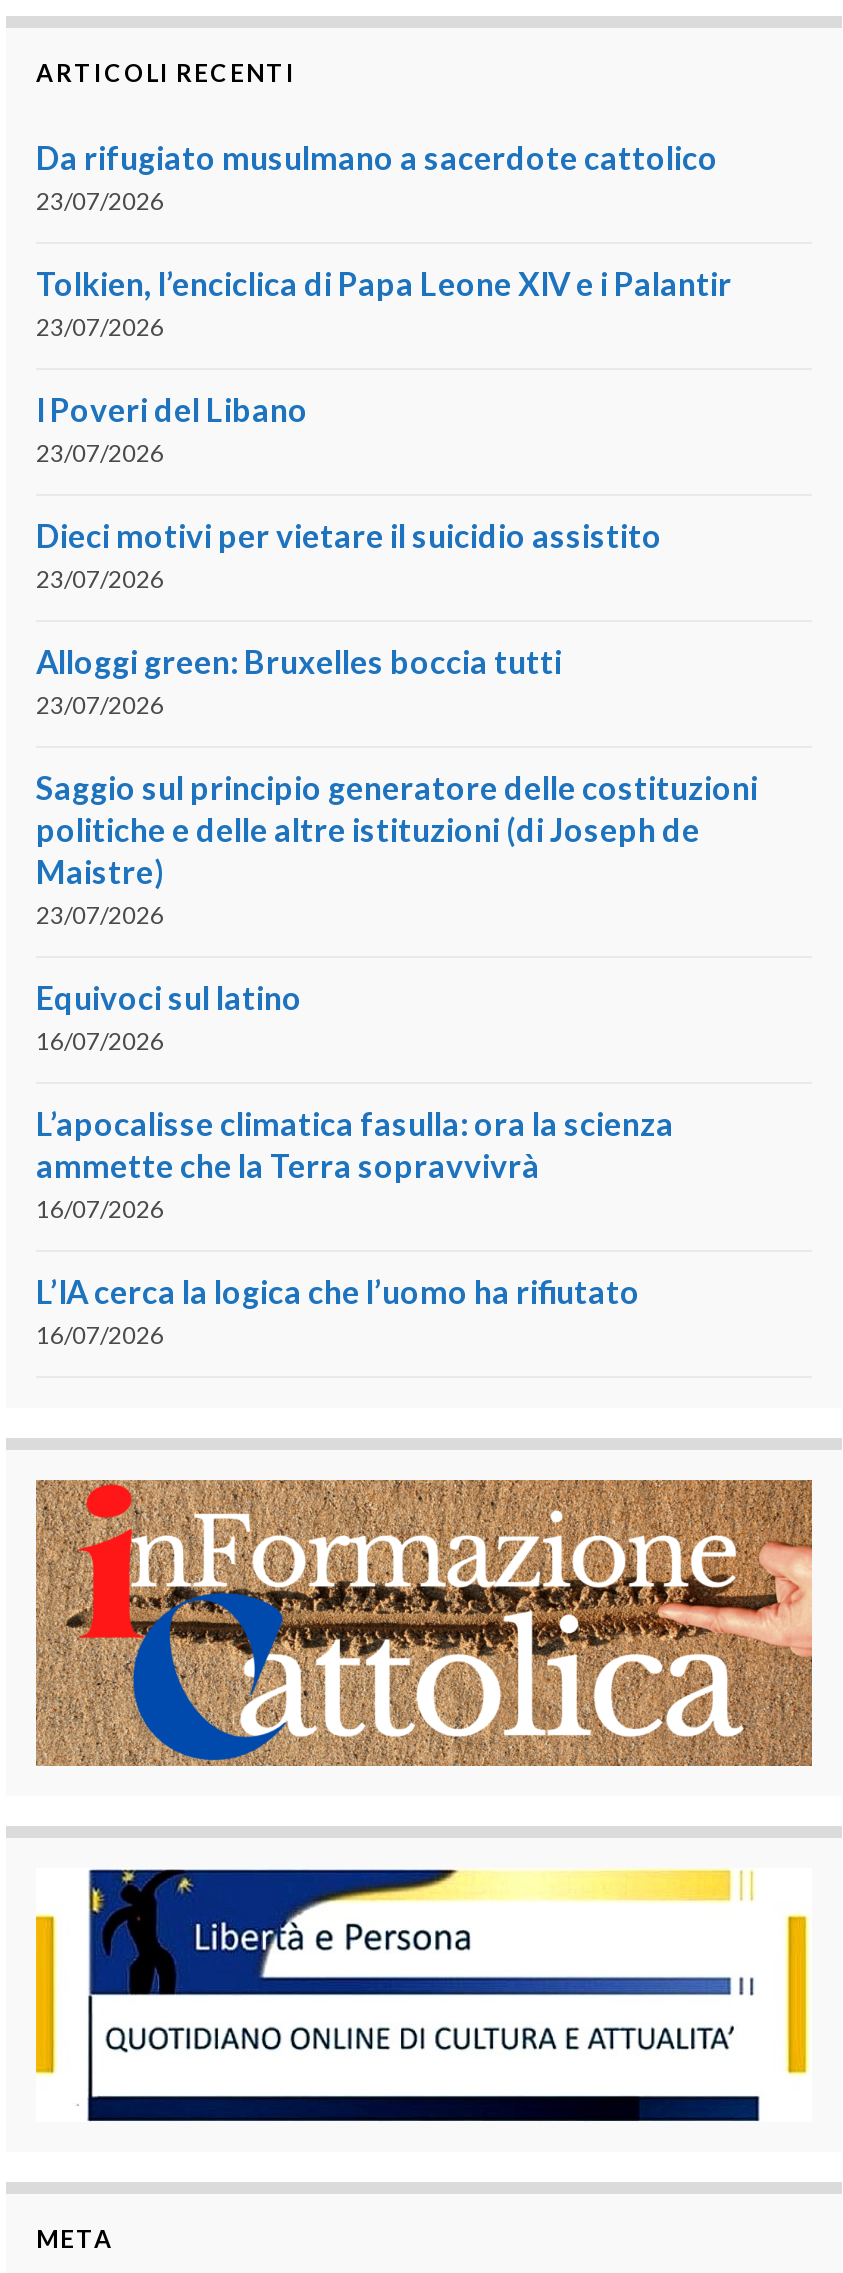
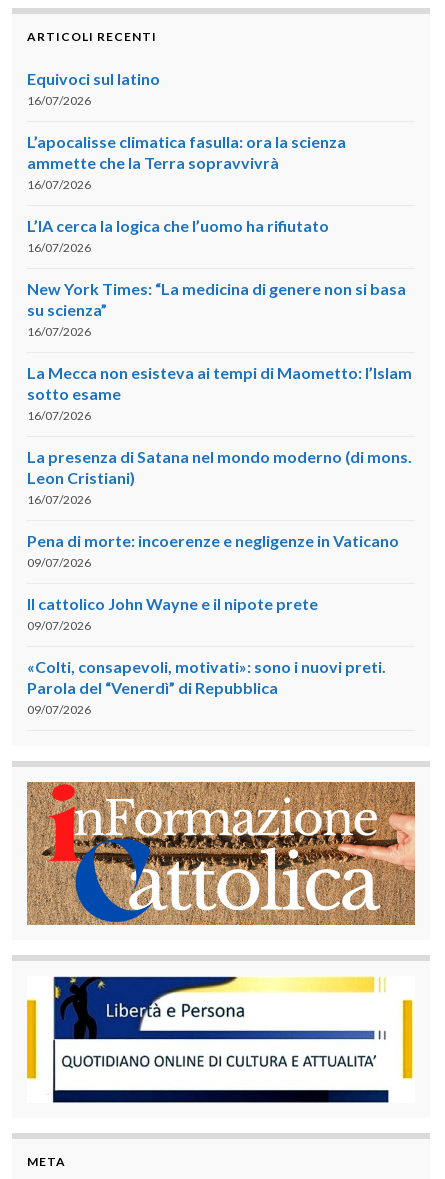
[36,137,758,929] Da rifugiato musulmano a sacerdote cattolico | 23/07/2026 | Tolkien, l’enciclica di Papa Leone XIV e i Palantir | 23/07/2026 | I Poveri del Libano | 23/07/2026 | Dieci motivi per vietare il suicidio assistito | 23/07/2026 | Alloggi green: Bruxelles boccia tutti | 23/07/2026 | Saggio sul principio generatore delle costituzioni | politiche e delle altre istituzioni (di Joseph de | Maistre) | 23/07/2026 -> none
moved [36,977,674,1349] -> [27,68,346,254]: Equivoci sul latino | 16/07/2026 | L’apocalisse climatica fasulla: ora la scienza | ammette che la Terra sopravvivrà | 16/07/2026 | L’IA cerca la logica che l’uomo ha rifiutato | 16/07/2026
none -> [27,278,412,716] New York Times: “La medicina di genere non si basa | su scienza” | 16/07/2026 | La Mecca non esisteva ai tempi di Maometto: l’Islam | sotto esame | 16/07/2026 | La presenza di Satana nel mondo moderno (di mons. | Leon Cristiani) | 16/07/2026 | Pena di morte: incoerenze e negligenze in Vaticano | 09/07/2026 | Il cattolico John Wayne e il nipote prete | 09/07/2026 | «Colti, consapevoli, motivati»: sono i nuovi preti. | Parola del “Venerdì” di Repubblica | 09/07/2026

